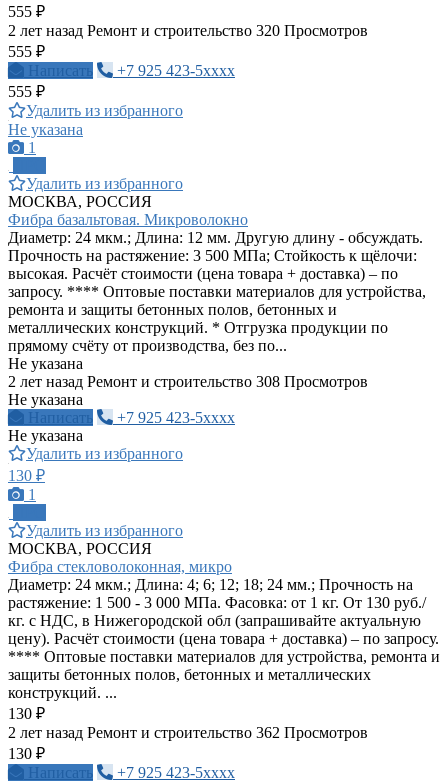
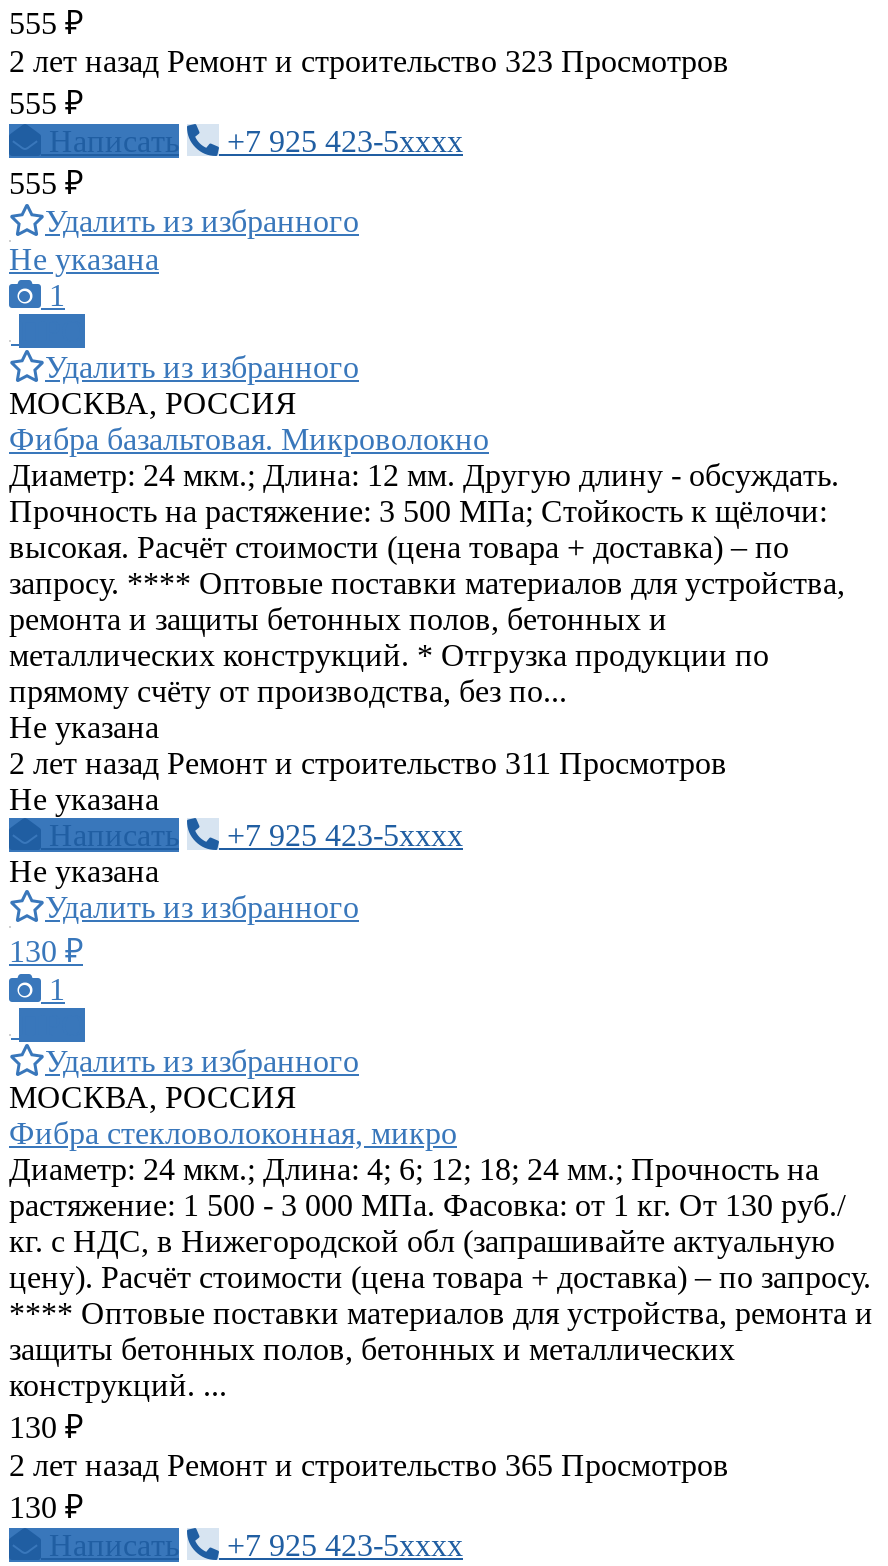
[8,22,368,39] 2 лет назад Ремонт и строительство 320 Просмотров -> [9,44,729,78] 2 лет назад Ремонт и строительство 323 Просмотров
[8,373,368,390] 2 лет назад Ремонт и строительство 308 Просмотров -> [9,746,727,780] 2 лет назад Ремонт и строительство 311 Просмотров
[8,724,368,741] 2 лет назад Ремонт и строительство 362 Просмотров -> [9,1448,729,1482] 2 лет назад Ремонт и строительство 365 Просмотров

